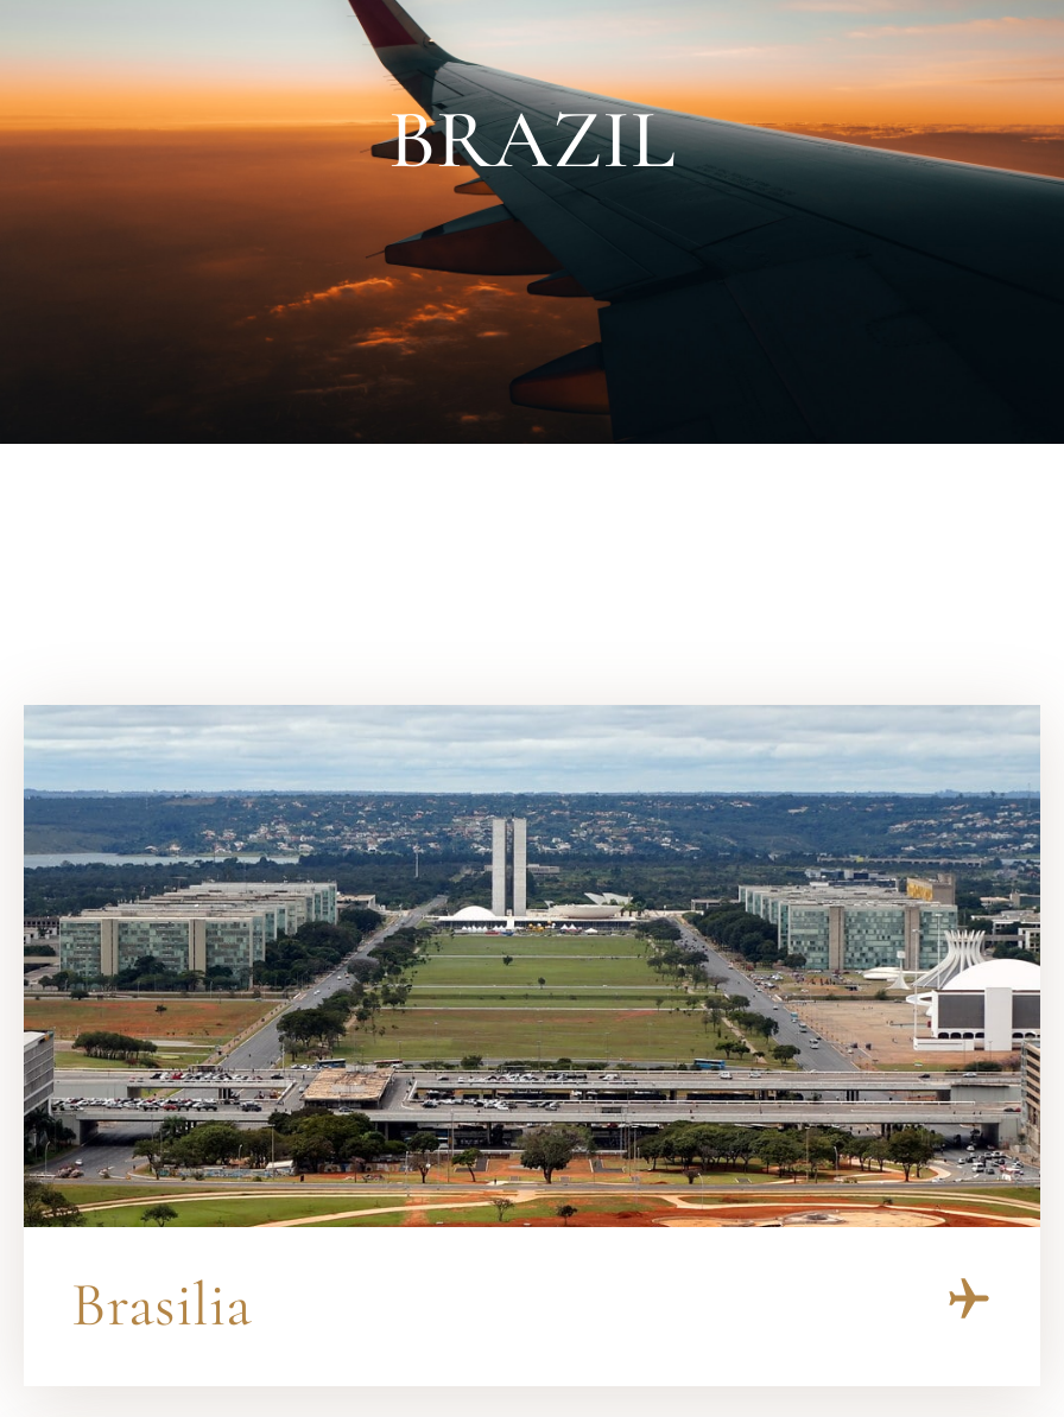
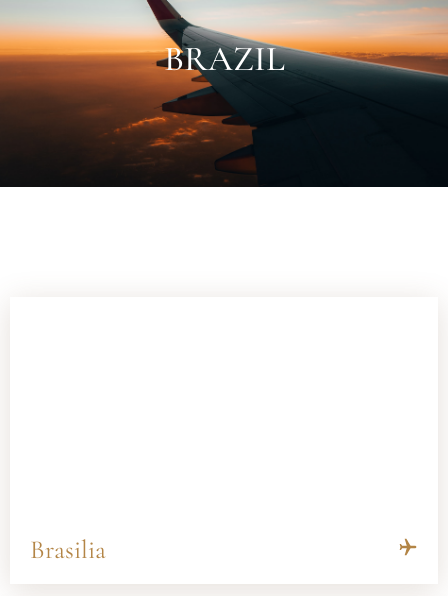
[21,705,1043,1229] [image] -> none

